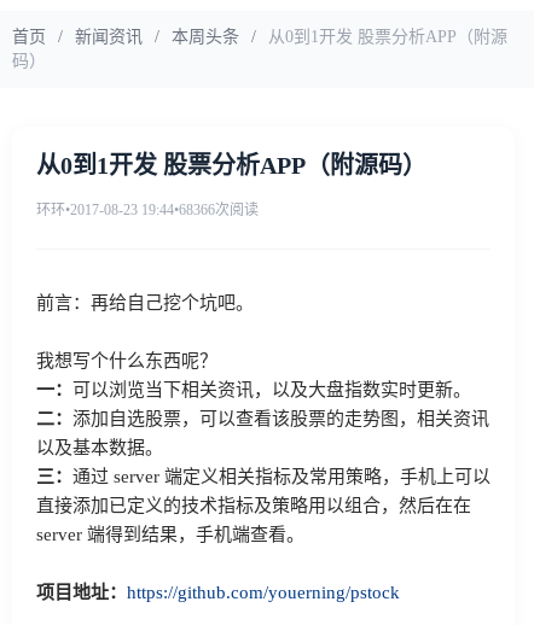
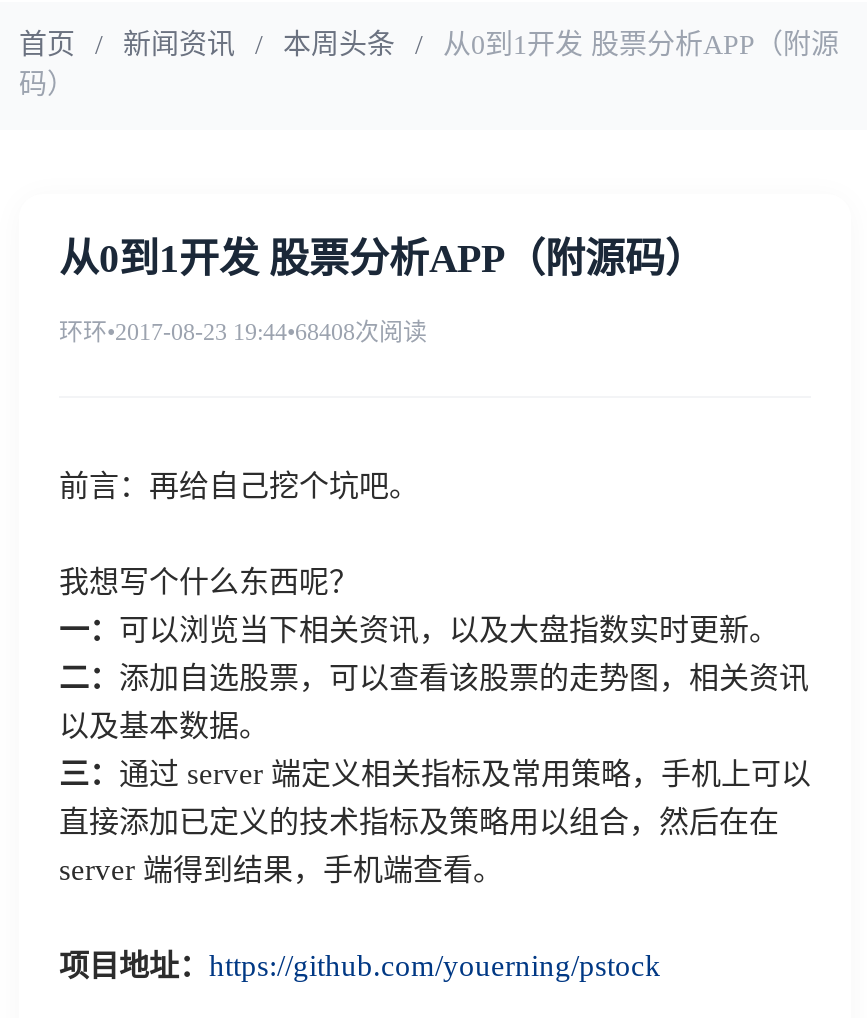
[36,201,259,218] 环环•2017-08-23 19:44•68366次阅读 -> [59,318,427,346] 环环•2017-08-23 19:44•68408次阅读

